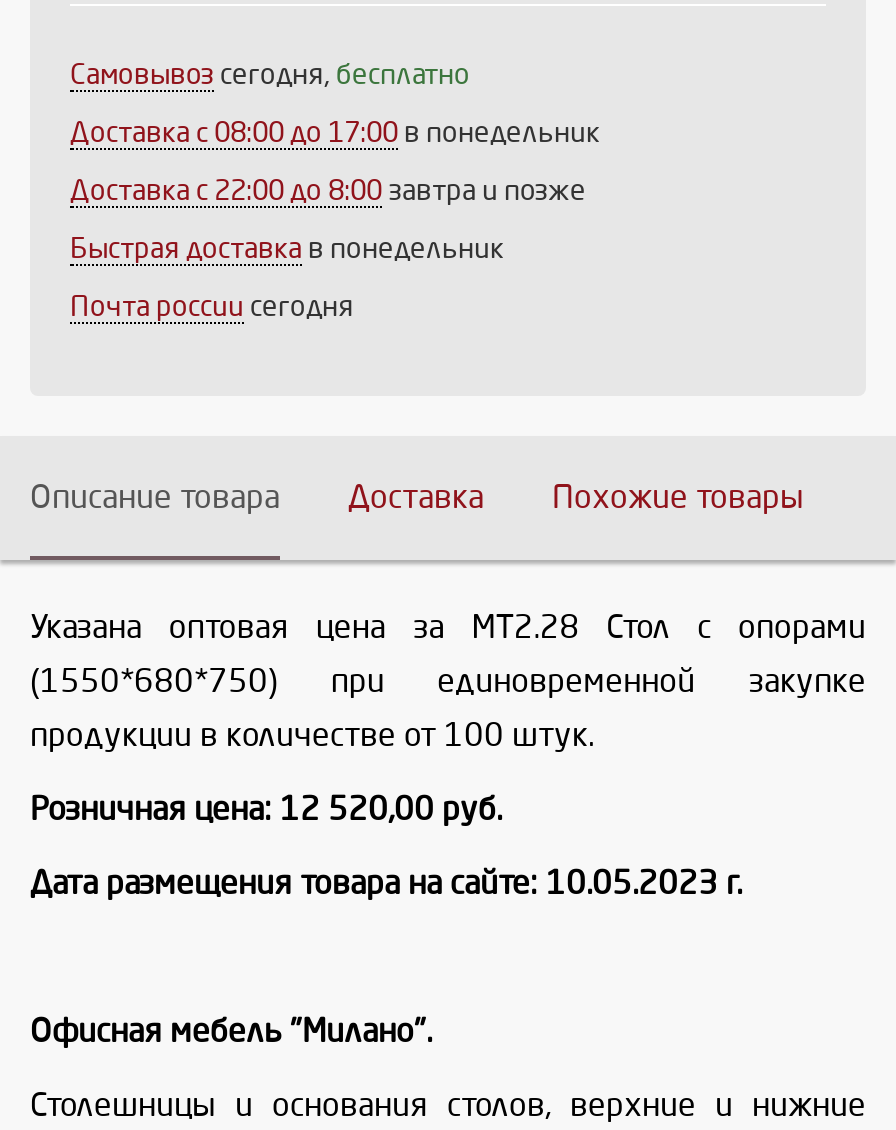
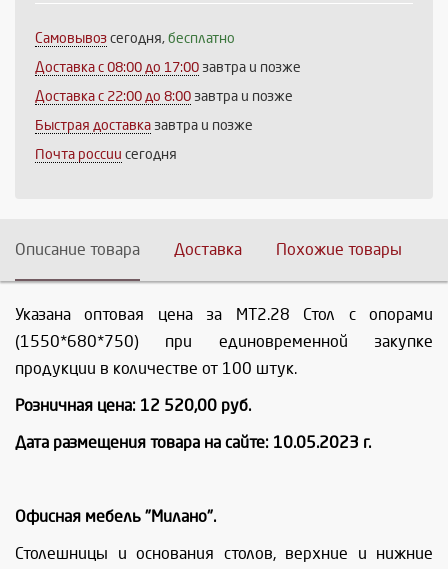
[70,117,600,147] Доставка c 08:00 до 17:00 в понедельник -> [35,60,301,75] Доставка c 08:00 до 17:00 завтра и позже
[70,233,504,263] Быстрая доставка в понедельник -> [35,118,253,133] Быстрая доставка завтра и позже

